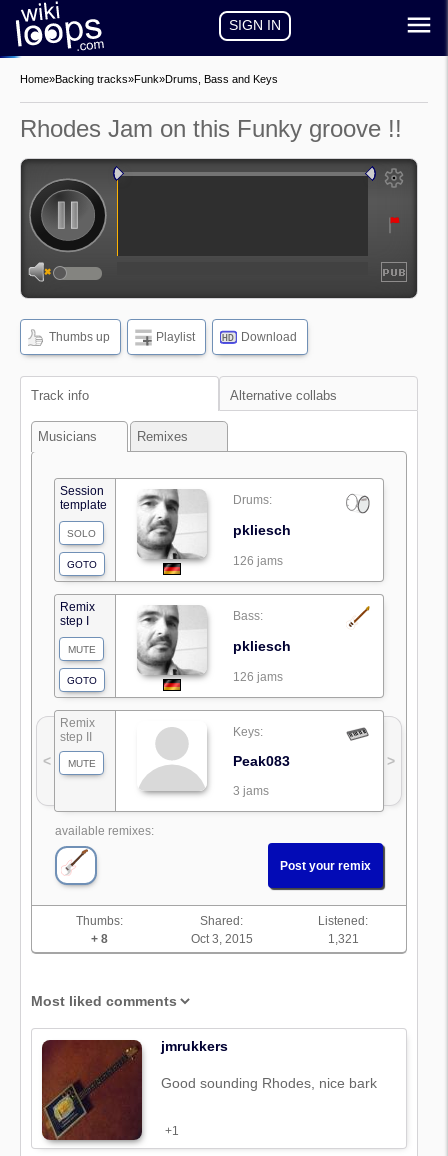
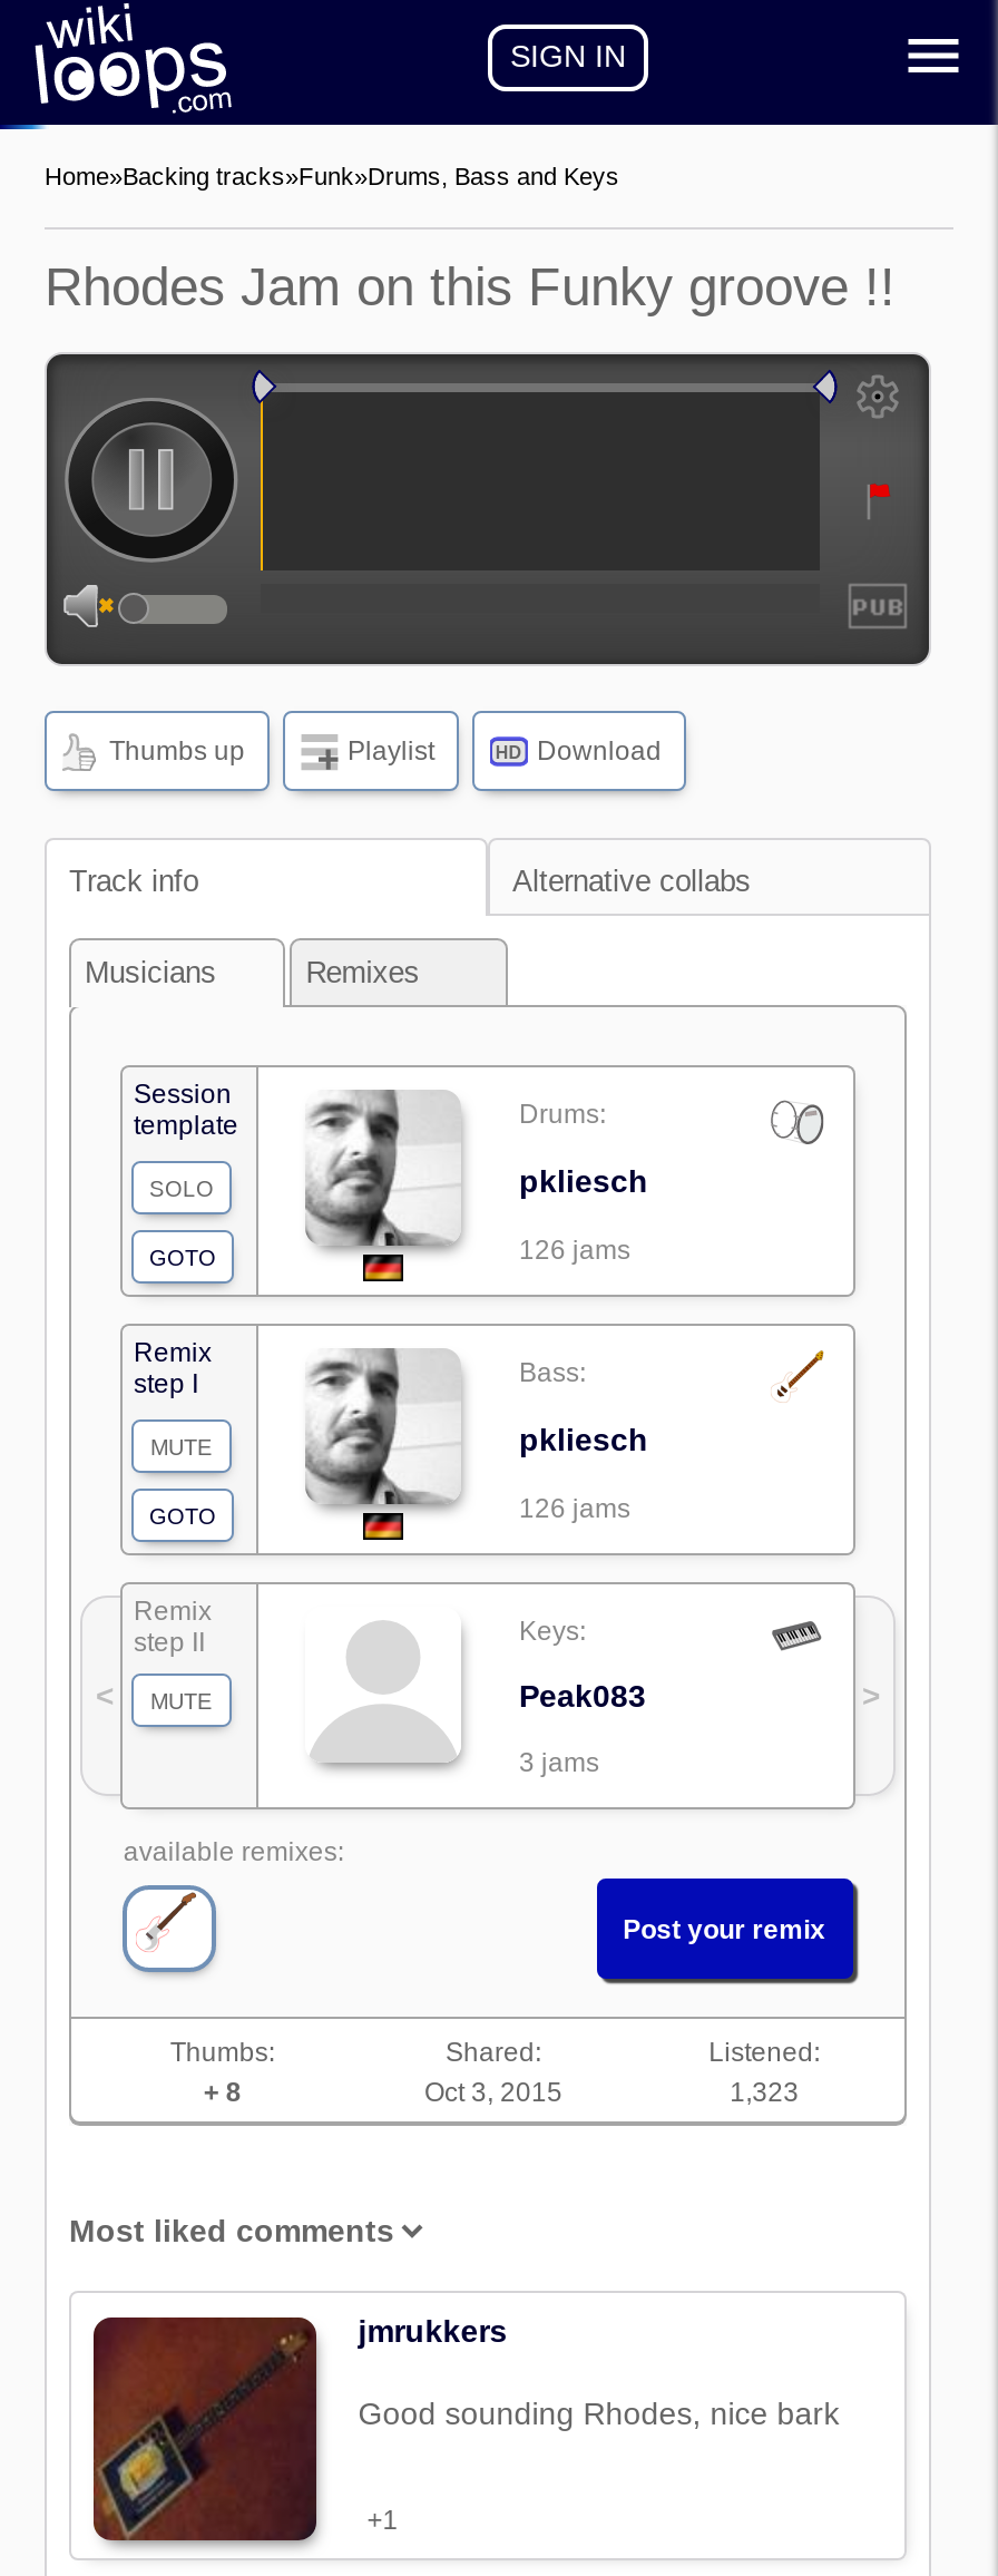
[328,932,359,946] 1,321 -> [730,2078,799,2109] 1,323

